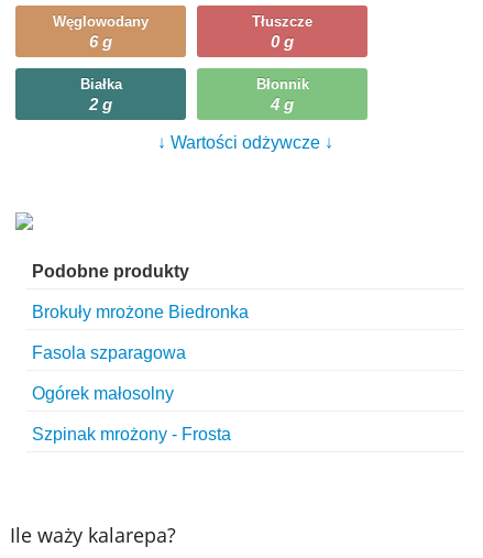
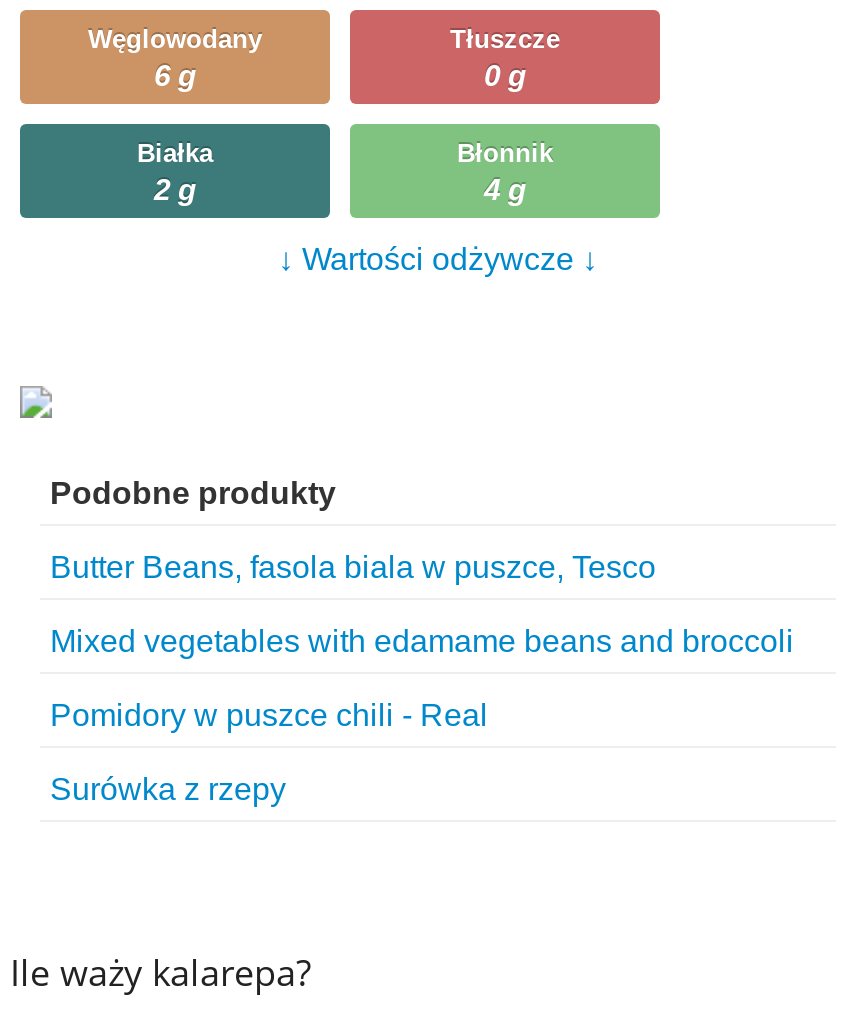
[32,303,249,322] Brokuły mrożone Biedronka -> [50,551,656,585] Butter Beans, fasola biala w puszce, Tesco
[32,344,186,363] Fasola szparagowa -> [50,625,794,659] Mixed vegetables with edamame beans and broccoli
[32,385,174,403] Ogórek małosolny -> [50,699,488,733] Pomidory w puszce chili - Real
[32,425,231,444] Szpinak mrożony - Frosta -> [50,773,286,807] Surówka z rzepy

